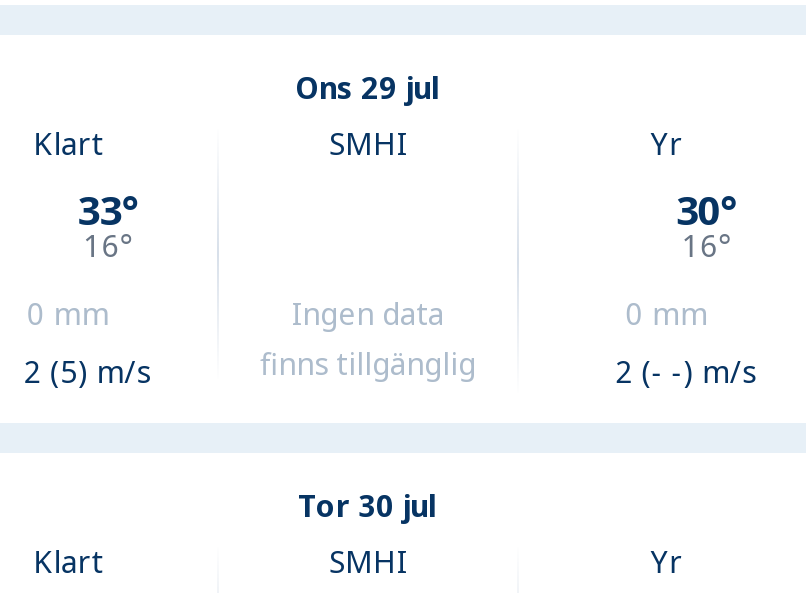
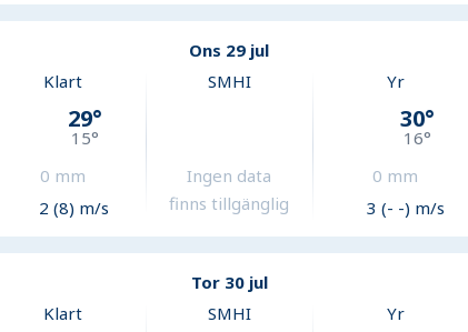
[77,183,139,237] 33° -> [68,103,102,133] 29°
[83,225,133,265] 16° -> [71,126,99,149] 15°
[24,351,150,391] 2 (5) m/s -> [39,196,109,219] 2 (8) m/s
[616,351,756,391] 2 (- -) m/s -> [367,196,445,219] 3 (- -) m/s

